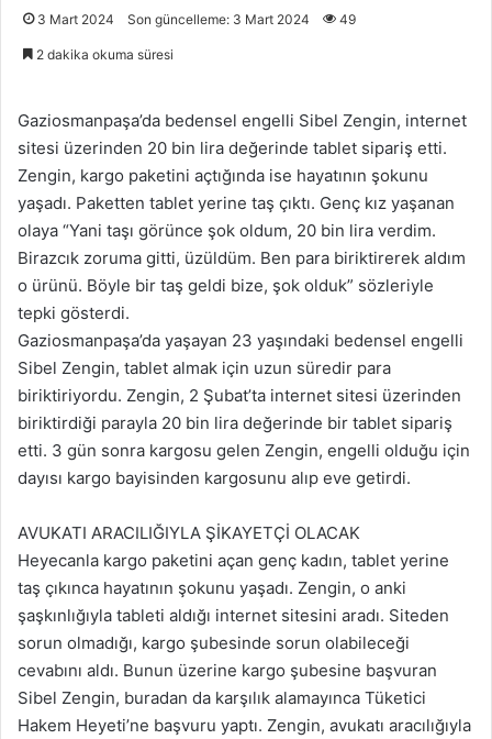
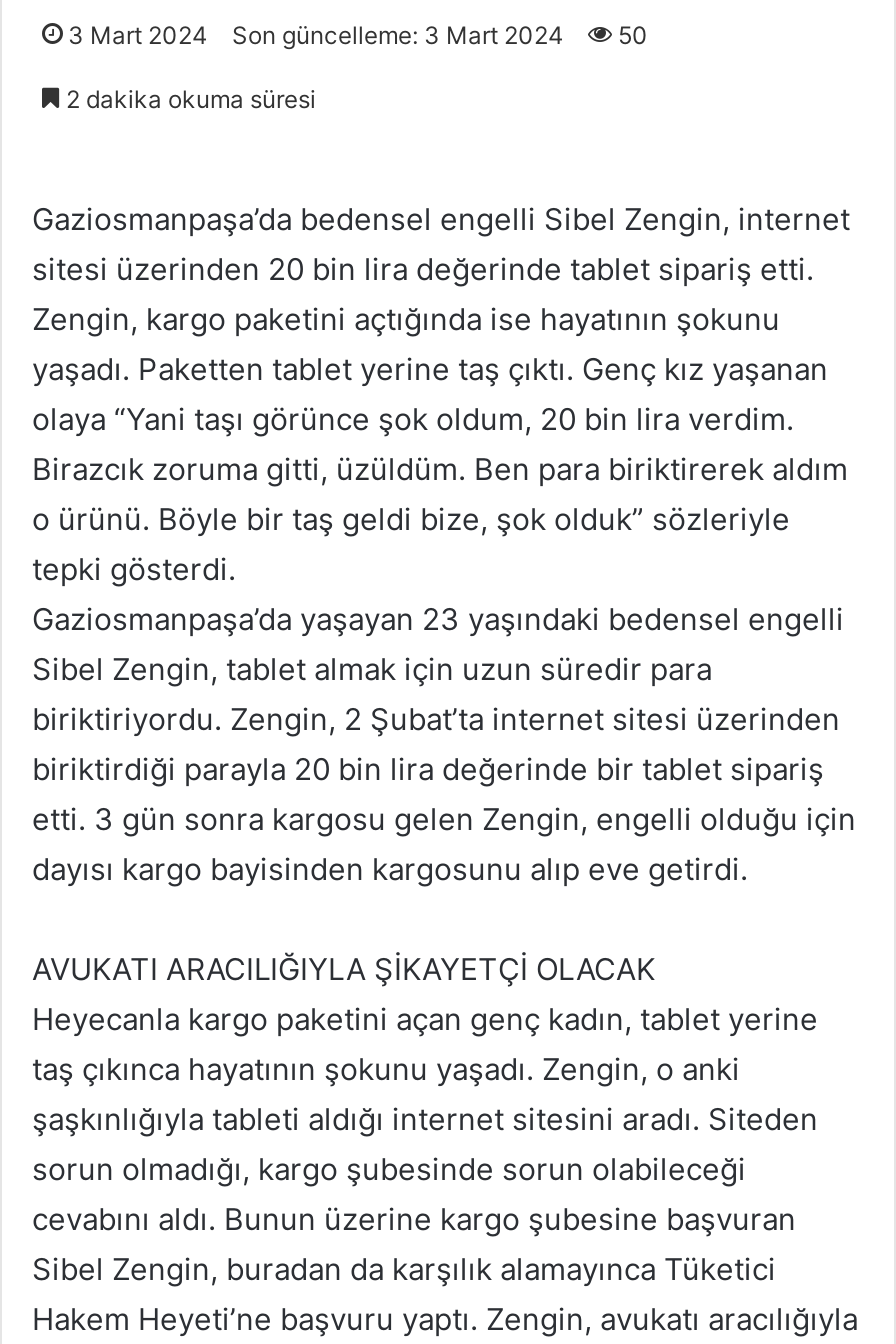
[37,11,356,27] 3 Mart 2024 Son güncelleme: 3 Mart 2024 49 -> [68,19,648,49] 3 Mart 2024 Son güncelleme: 3 Mart 2024 50

